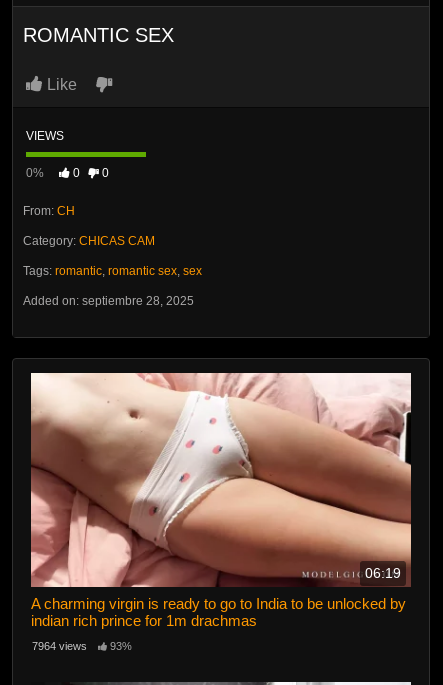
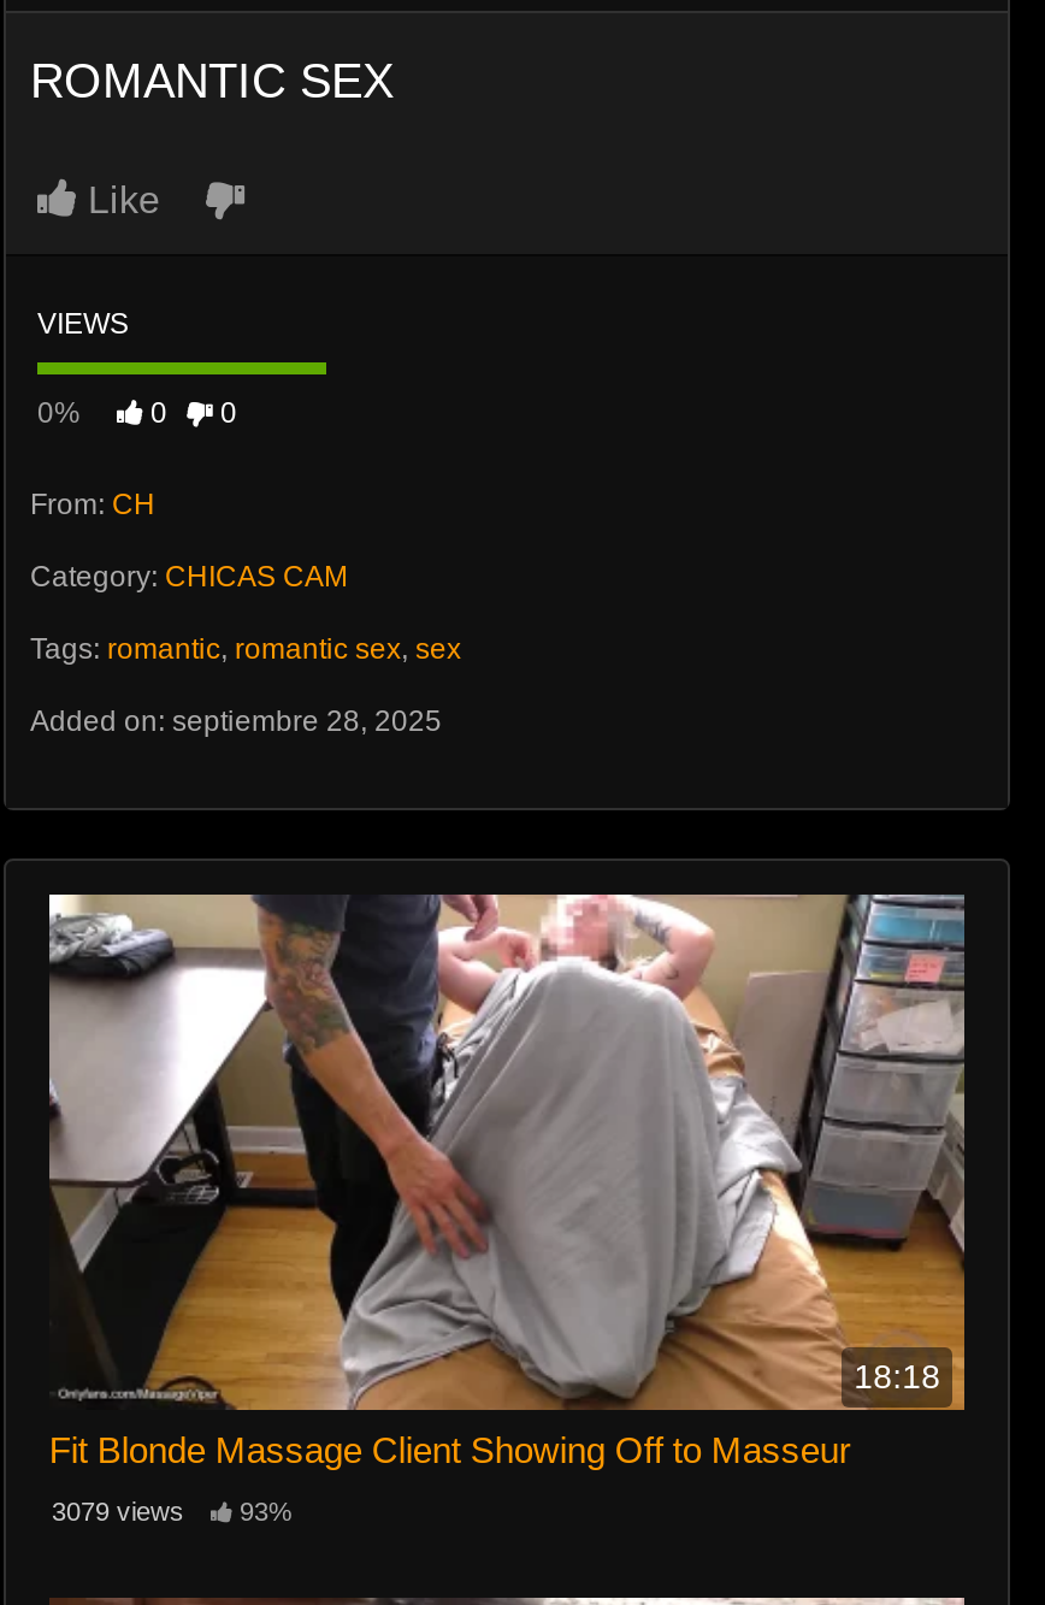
[30,372,412,588] [image] | 06:19 -> [49,892,967,1396] [image] | 18:18
[31,595,406,629] A charming virgin is ready to go to India to be unlocked by | indian rich prince for 1m drachmas -> [49,1430,851,1471] Fit Blonde Massage Client Showing Off to Masseur
[32,640,132,652] 7964 views 93% -> [52,1497,293,1526] 3079 views 93%

